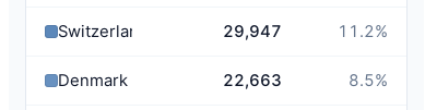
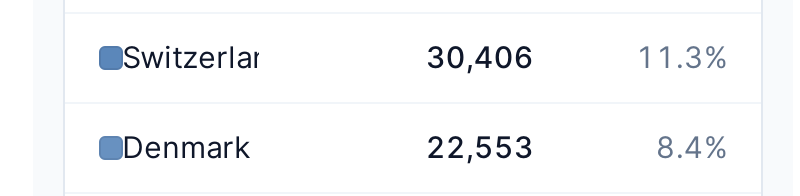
[223,22,282,41] 29,947 -> [426,40,534,76] 30,406
[338,22,388,41] 11.2% -> [636,40,728,76] 11.3%
[223,71,282,91] 22,663 -> [426,130,534,166] 22,553
[349,71,388,91] 8.5% -> [656,130,728,166] 8.4%

